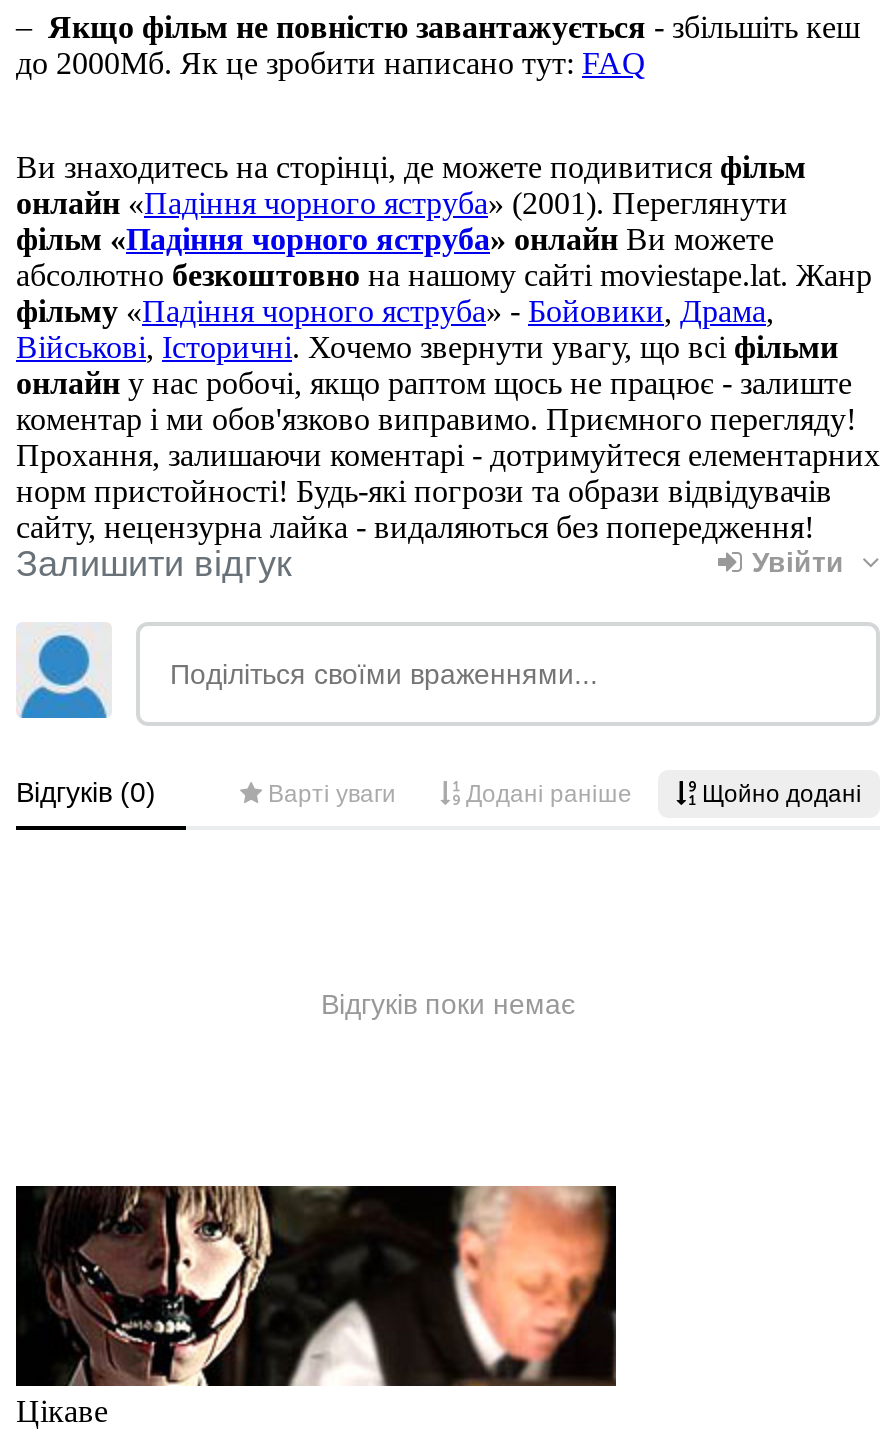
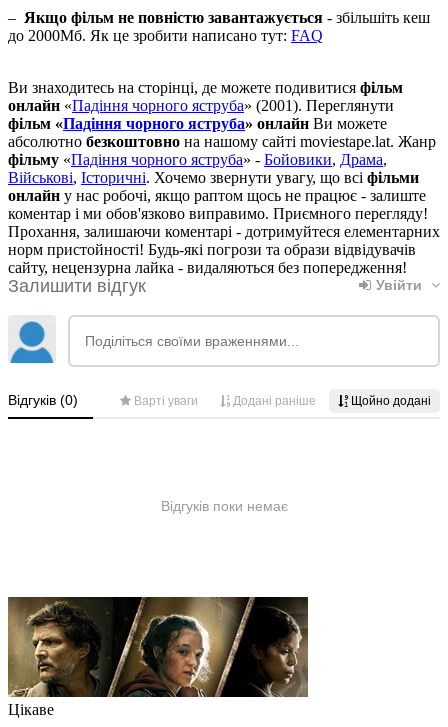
[14,1184,618,1388] [image] -> [7,596,309,698] [image]

